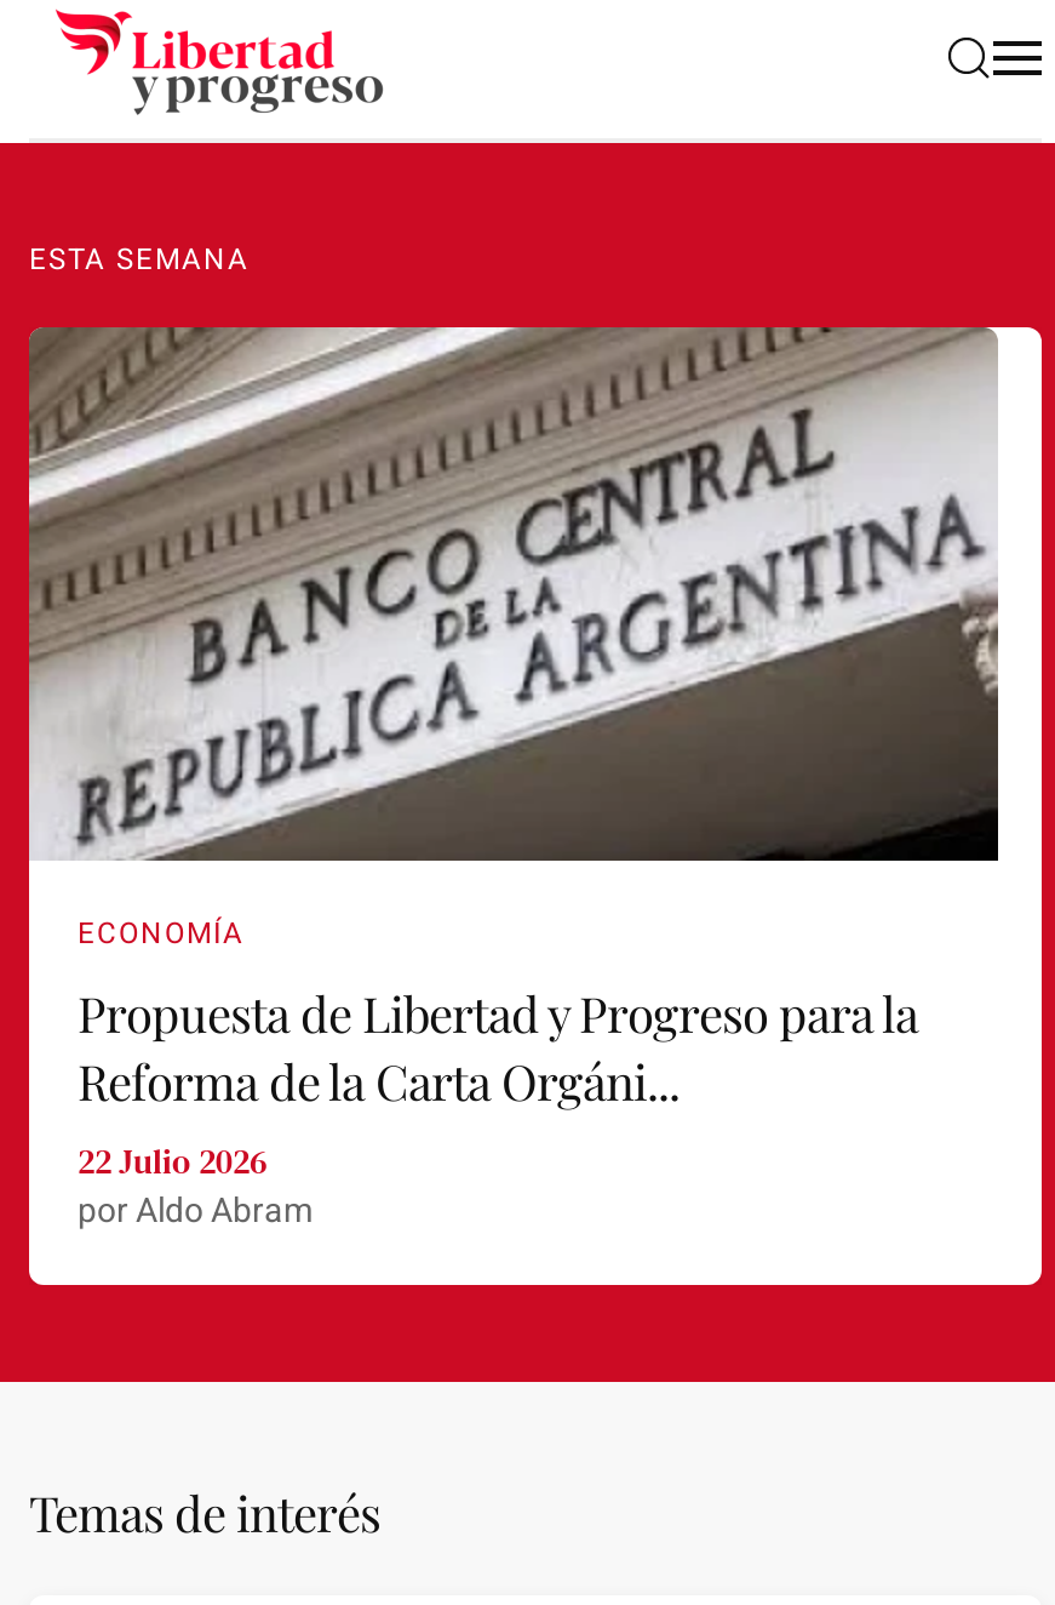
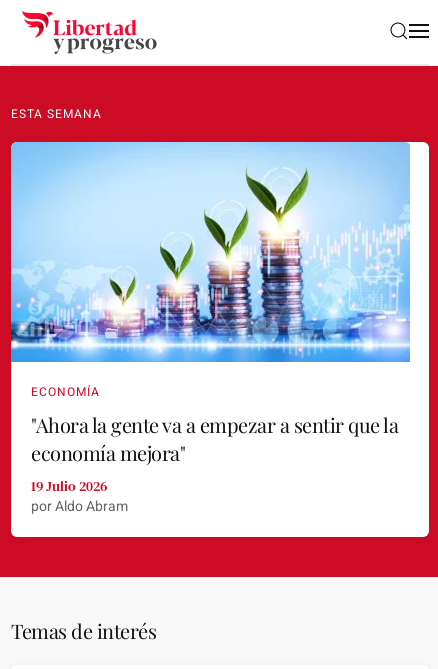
[27,325,1000,863] [image] -> [10,141,411,363] [image]
[78,979,918,1185] Propuesta de Libertad y Progreso para la | Reforma de la Carta Orgáni... | 22 Julio 2026 -> [31,411,398,496] "Ahora la gente va a empezar a sentir que la | economía mejora" | 19 Julio 2026

